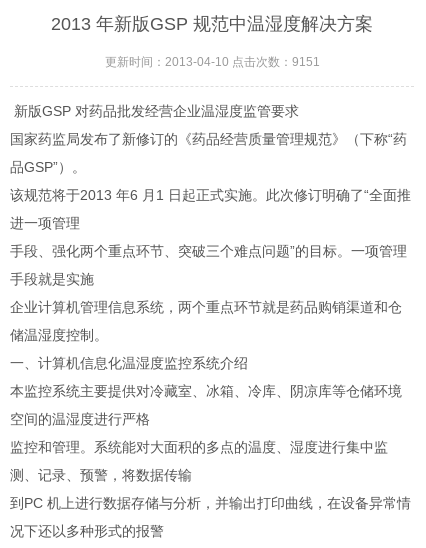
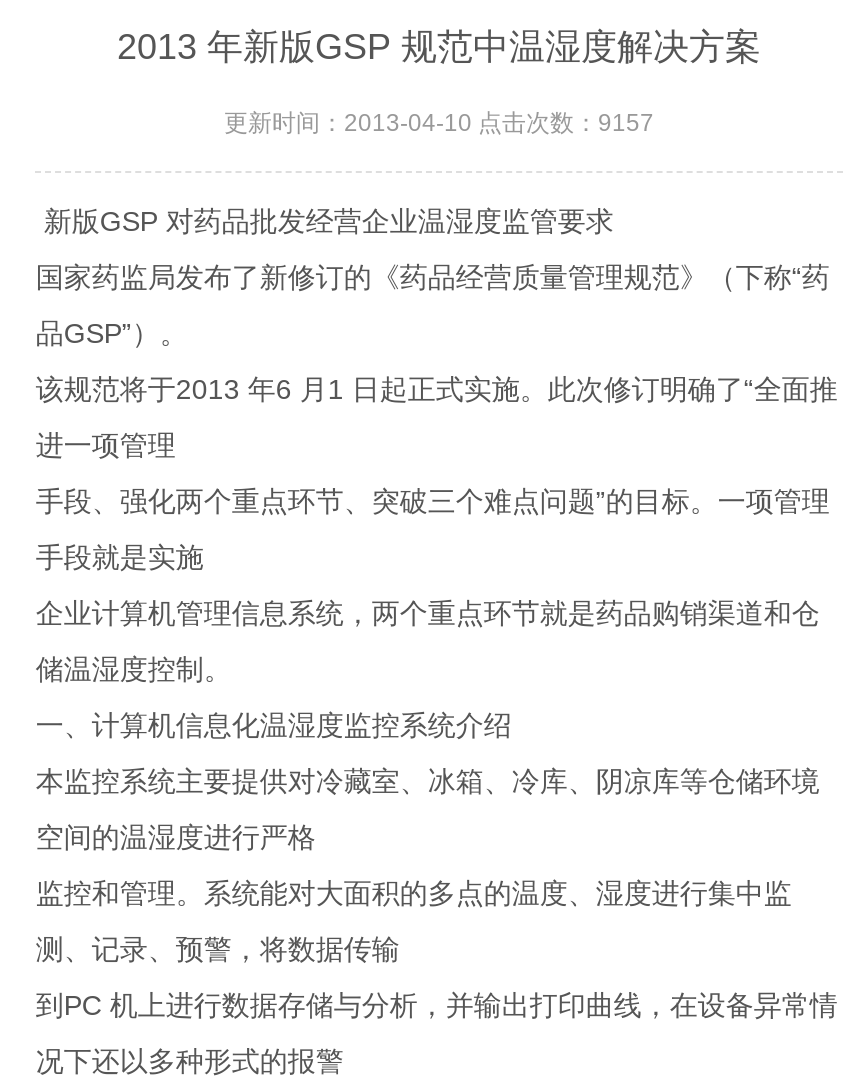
[104,55,319,69] 更新时间：2013-04-10 点击次数：9151 -> [224,109,654,137] 更新时间：2013-04-10 点击次数：9157

